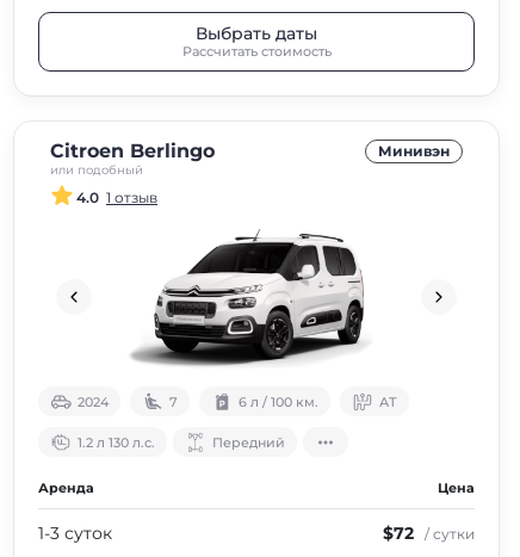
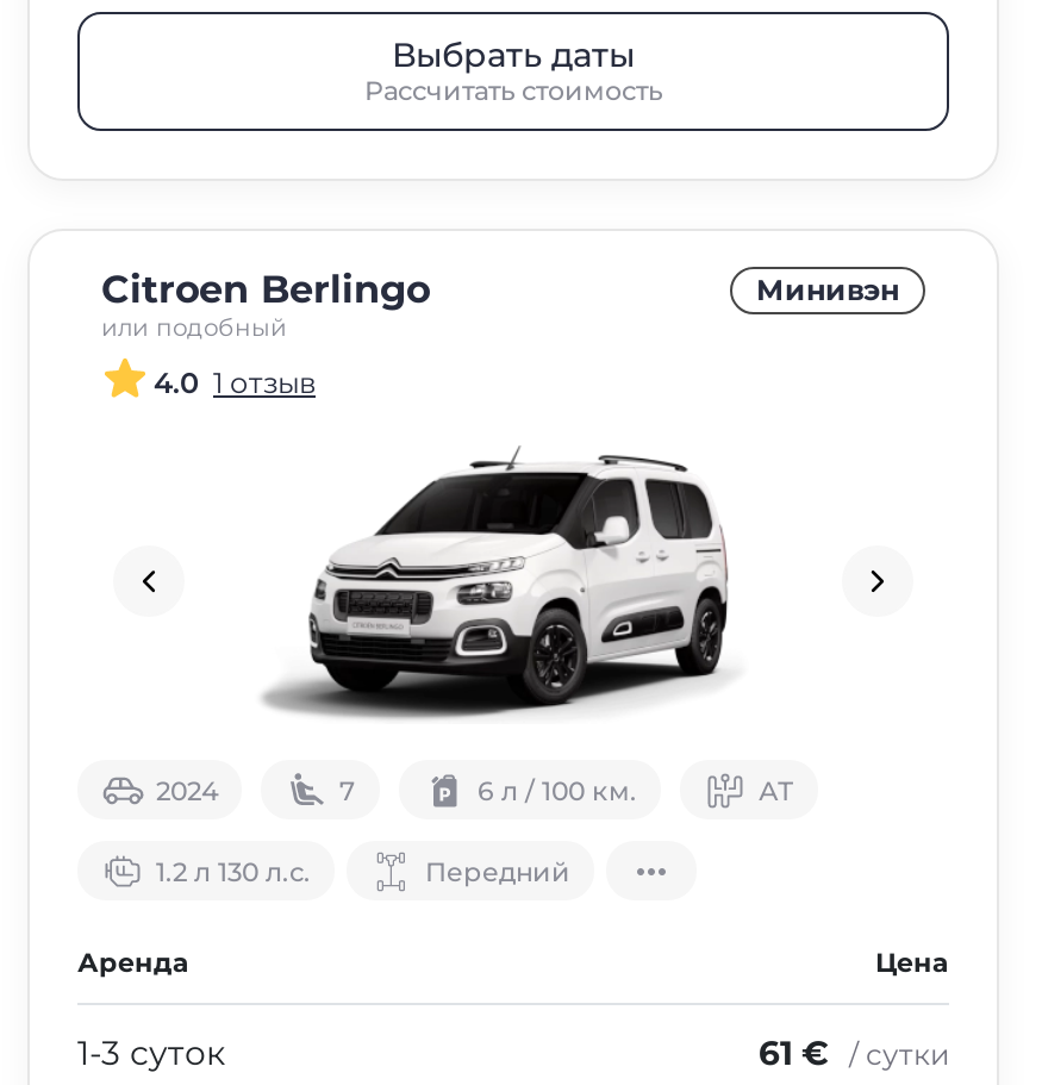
[383,522,475,544] $72 / сутки -> [759,1031,949,1074] 61 € / сутки

